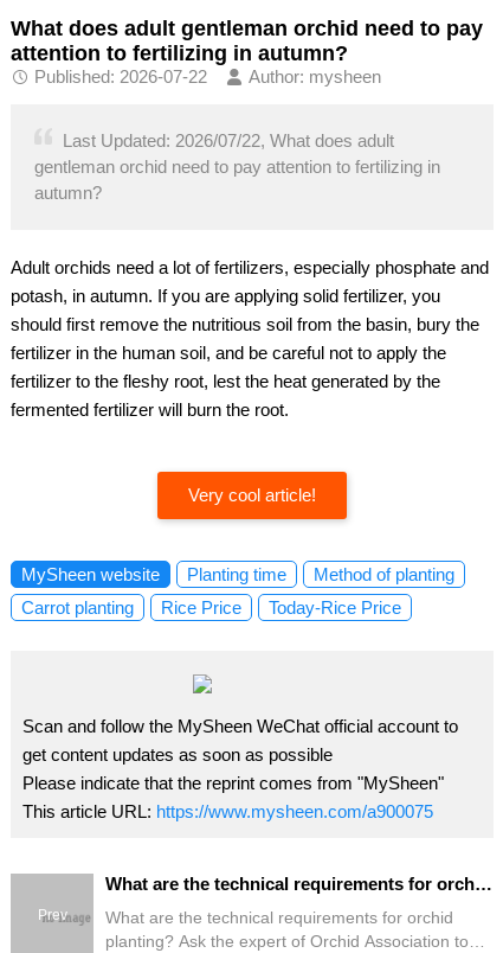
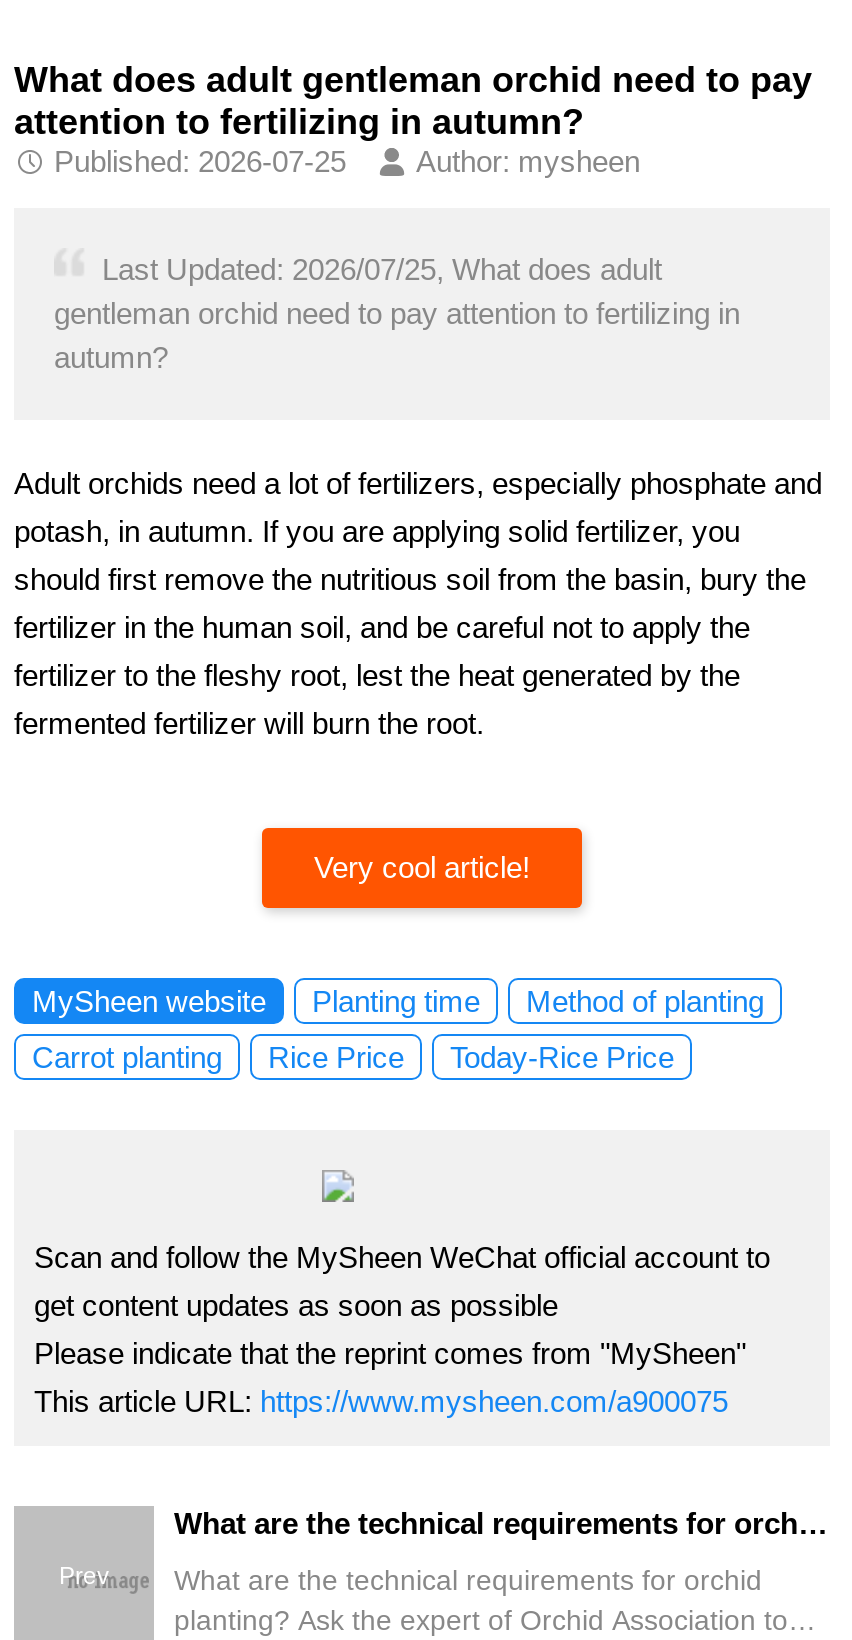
[34,66,207,87] Published: 2026-07-22 -> [54,144,346,178] Published: 2026-07-25
[63,130,394,151] Last Updated: 2026/07/22, What does adult -> [102,252,662,286] Last Updated: 2026/07/25, What does adult

